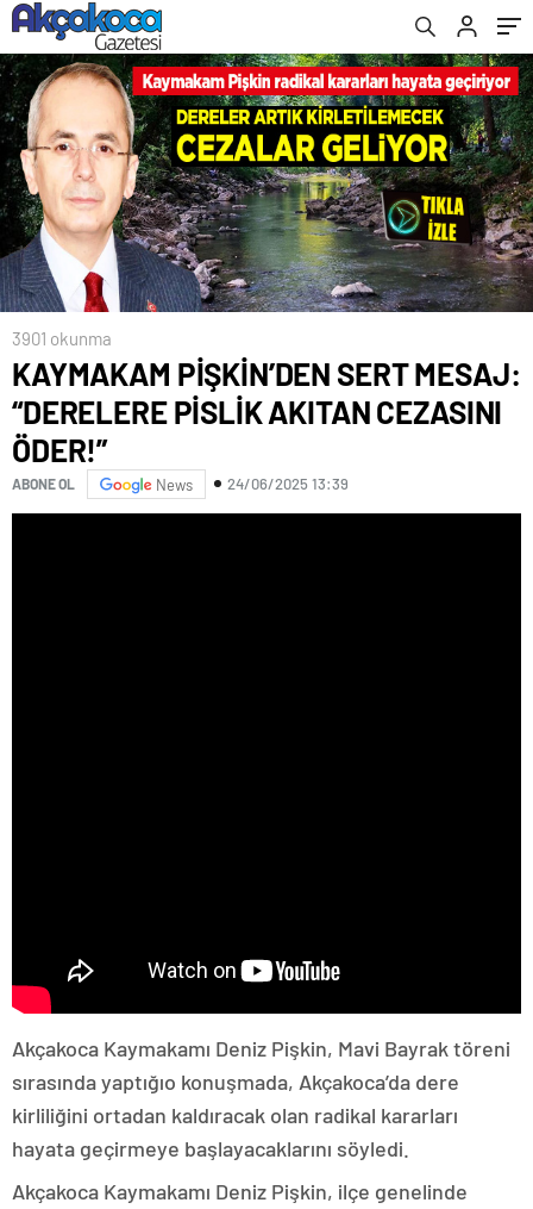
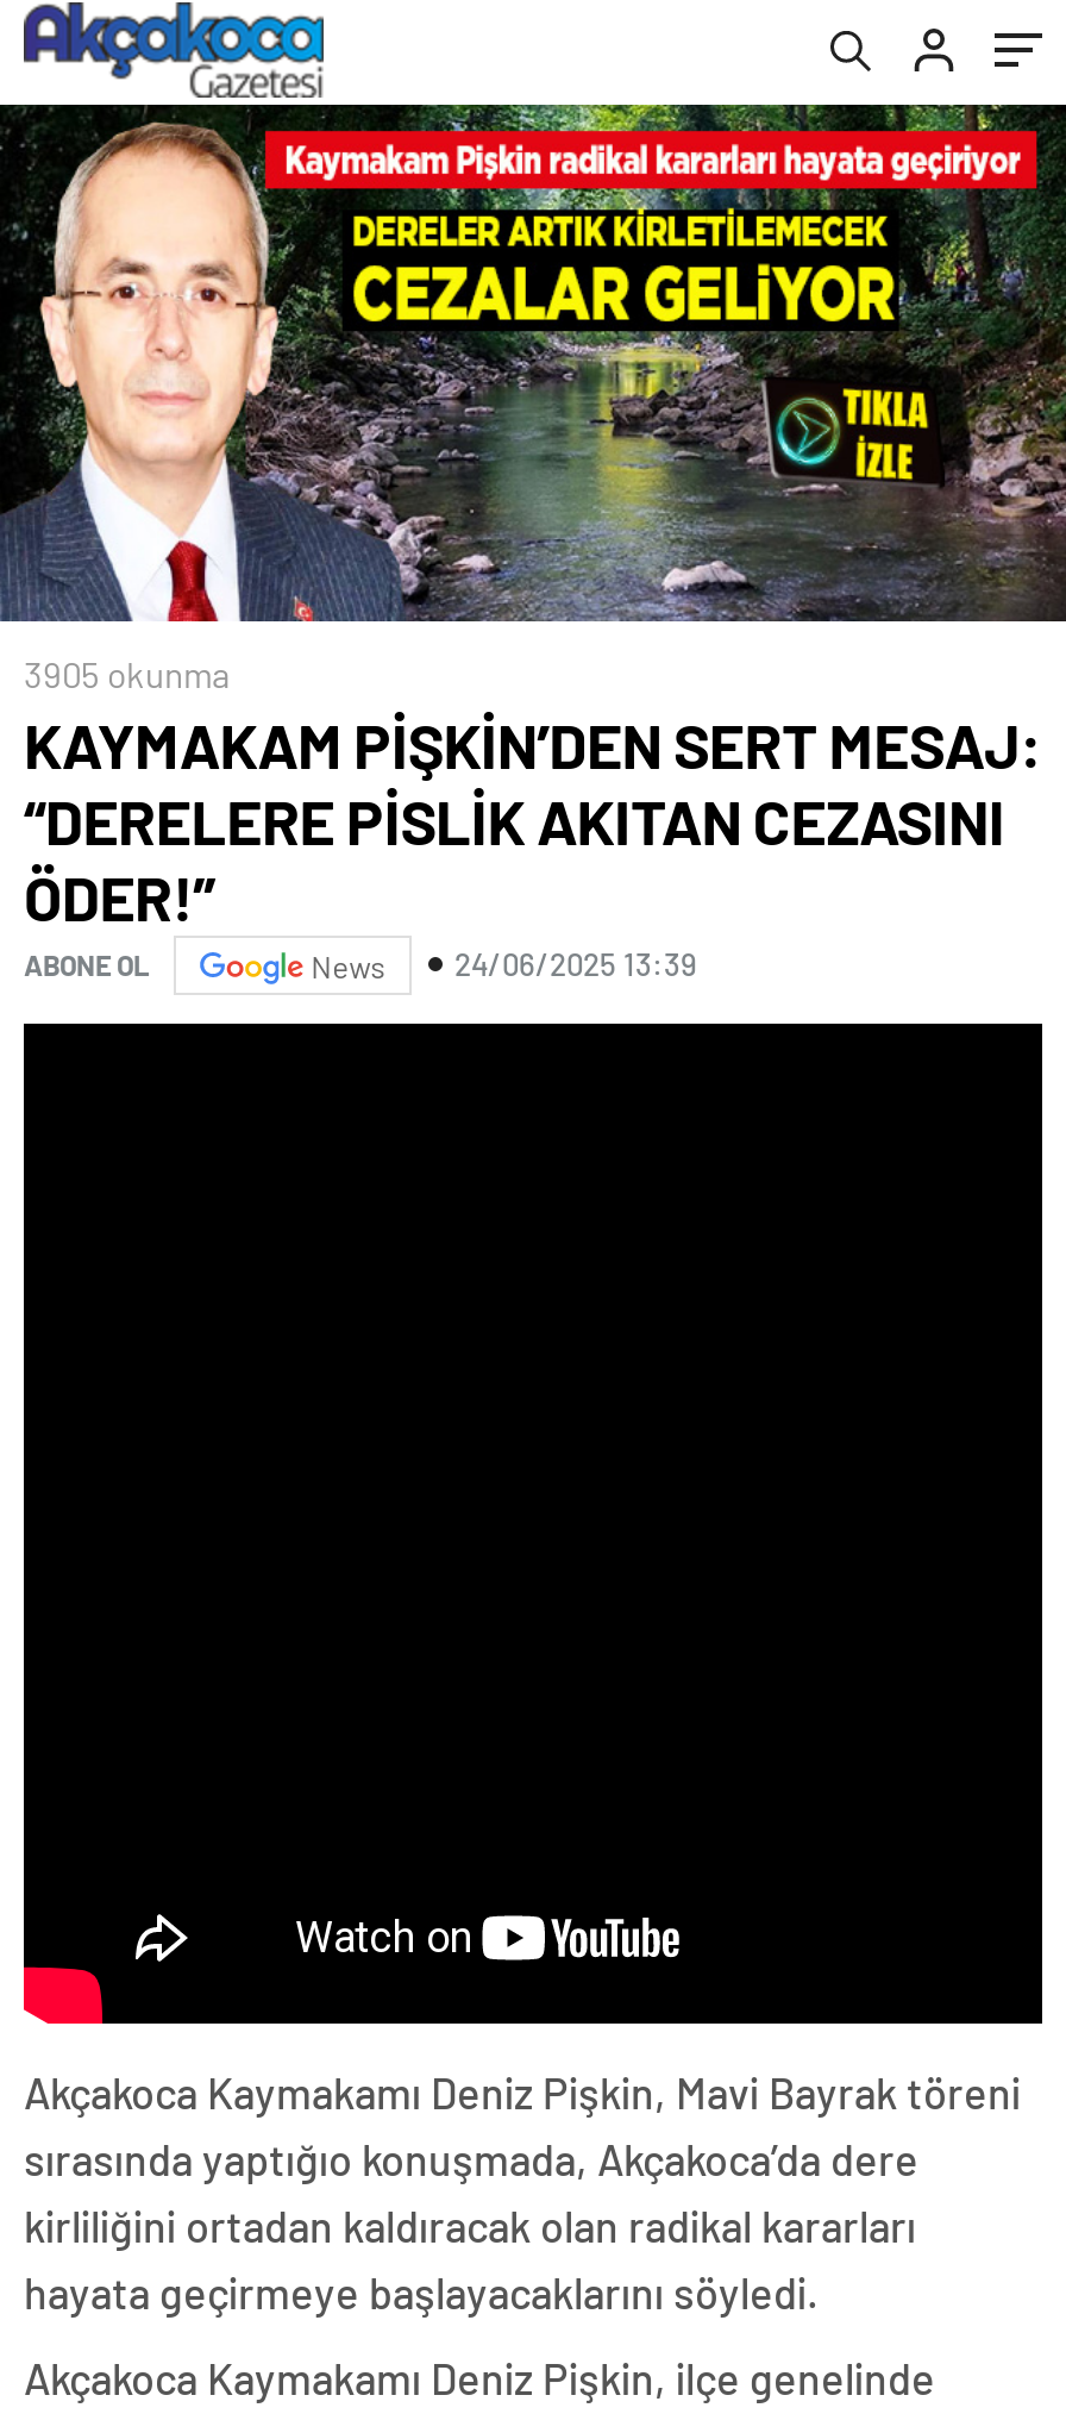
[12,327,112,349] 3901 okunma -> [24,652,231,695] 3905 okunma

